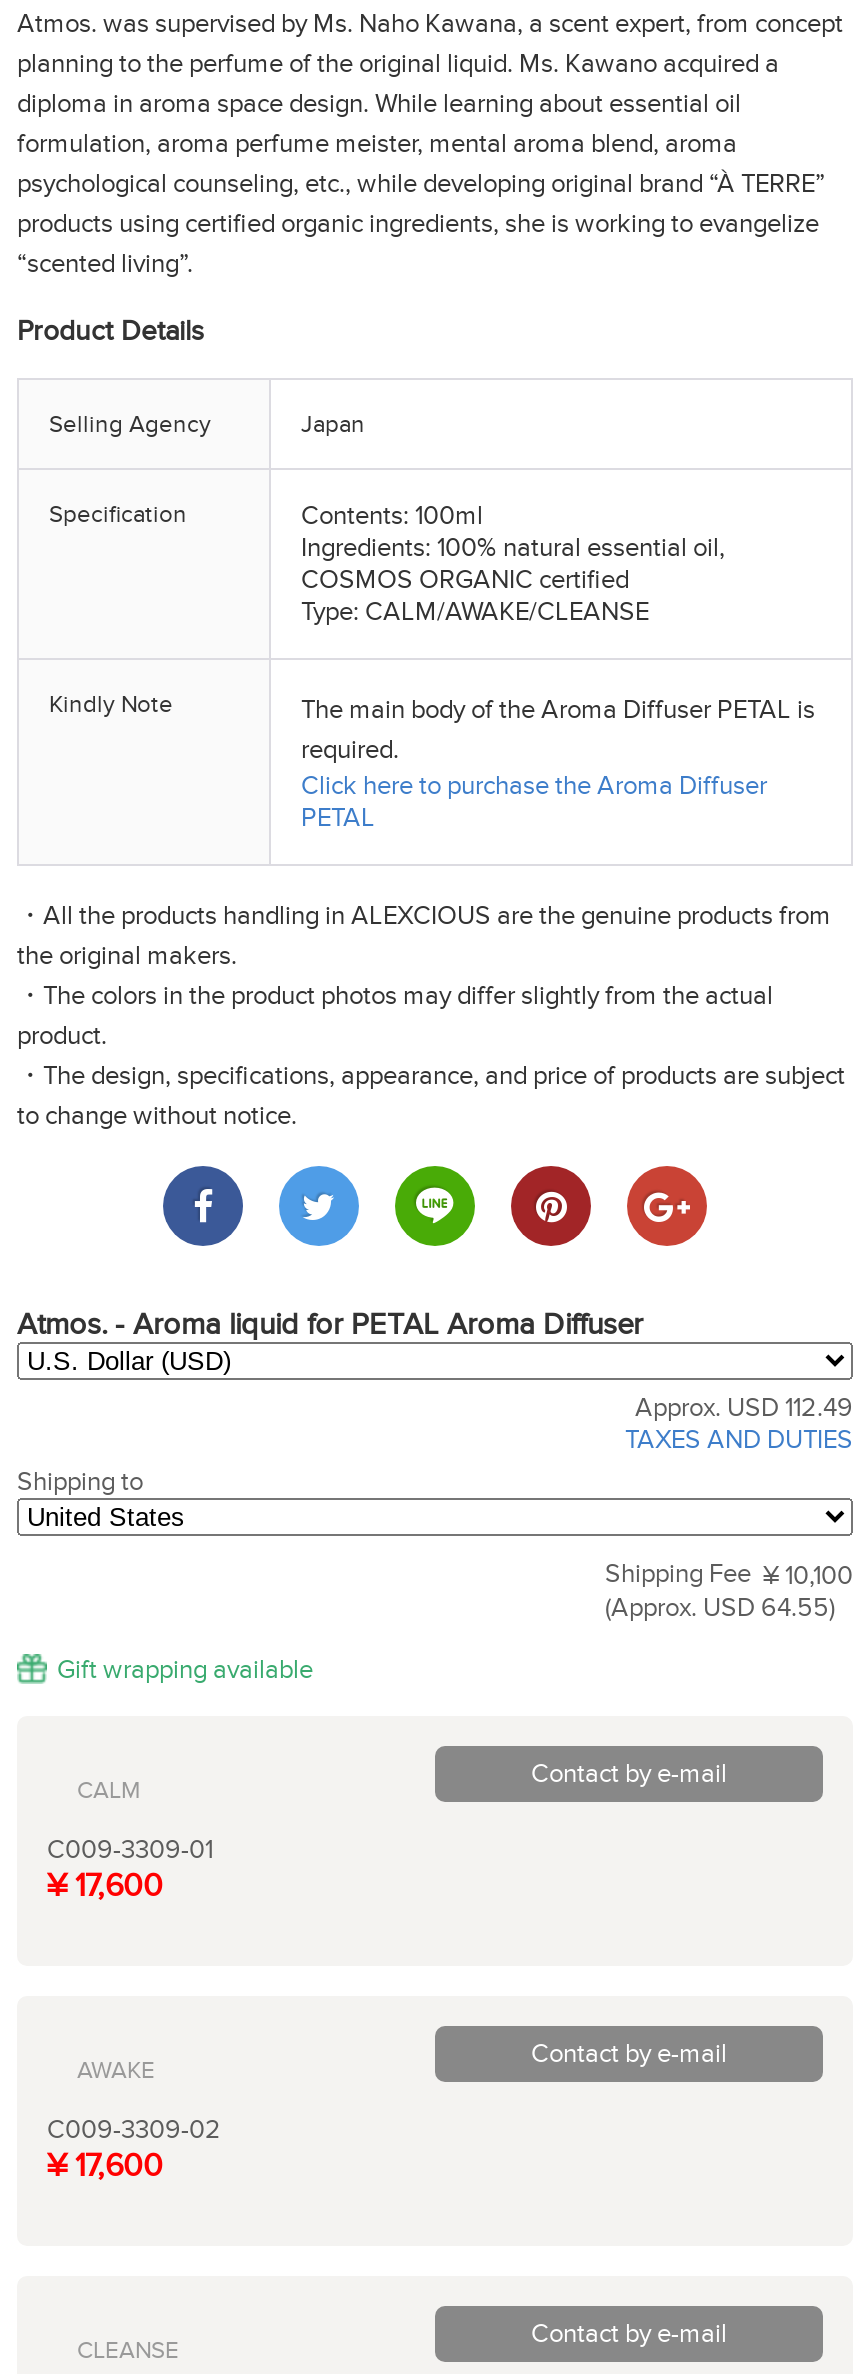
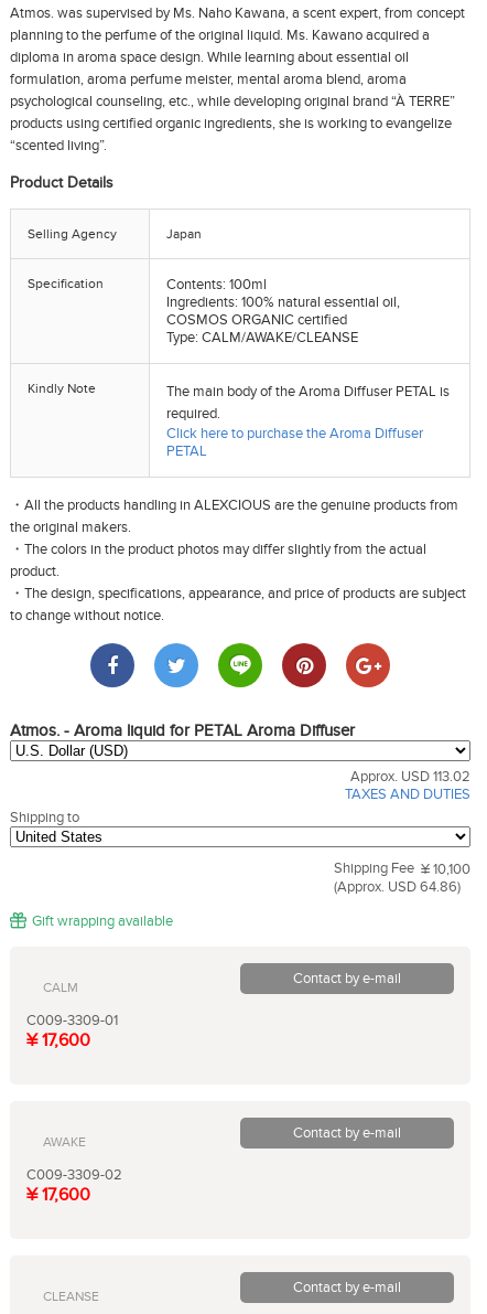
[635,1392,853,1424] Approx. USD 112.49 -> [350,768,470,786] Approx. USD 113.02
[605,1592,835,1624] (Approx. USD 64.55) -> [334,878,461,896] (Approx. USD 64.86)

